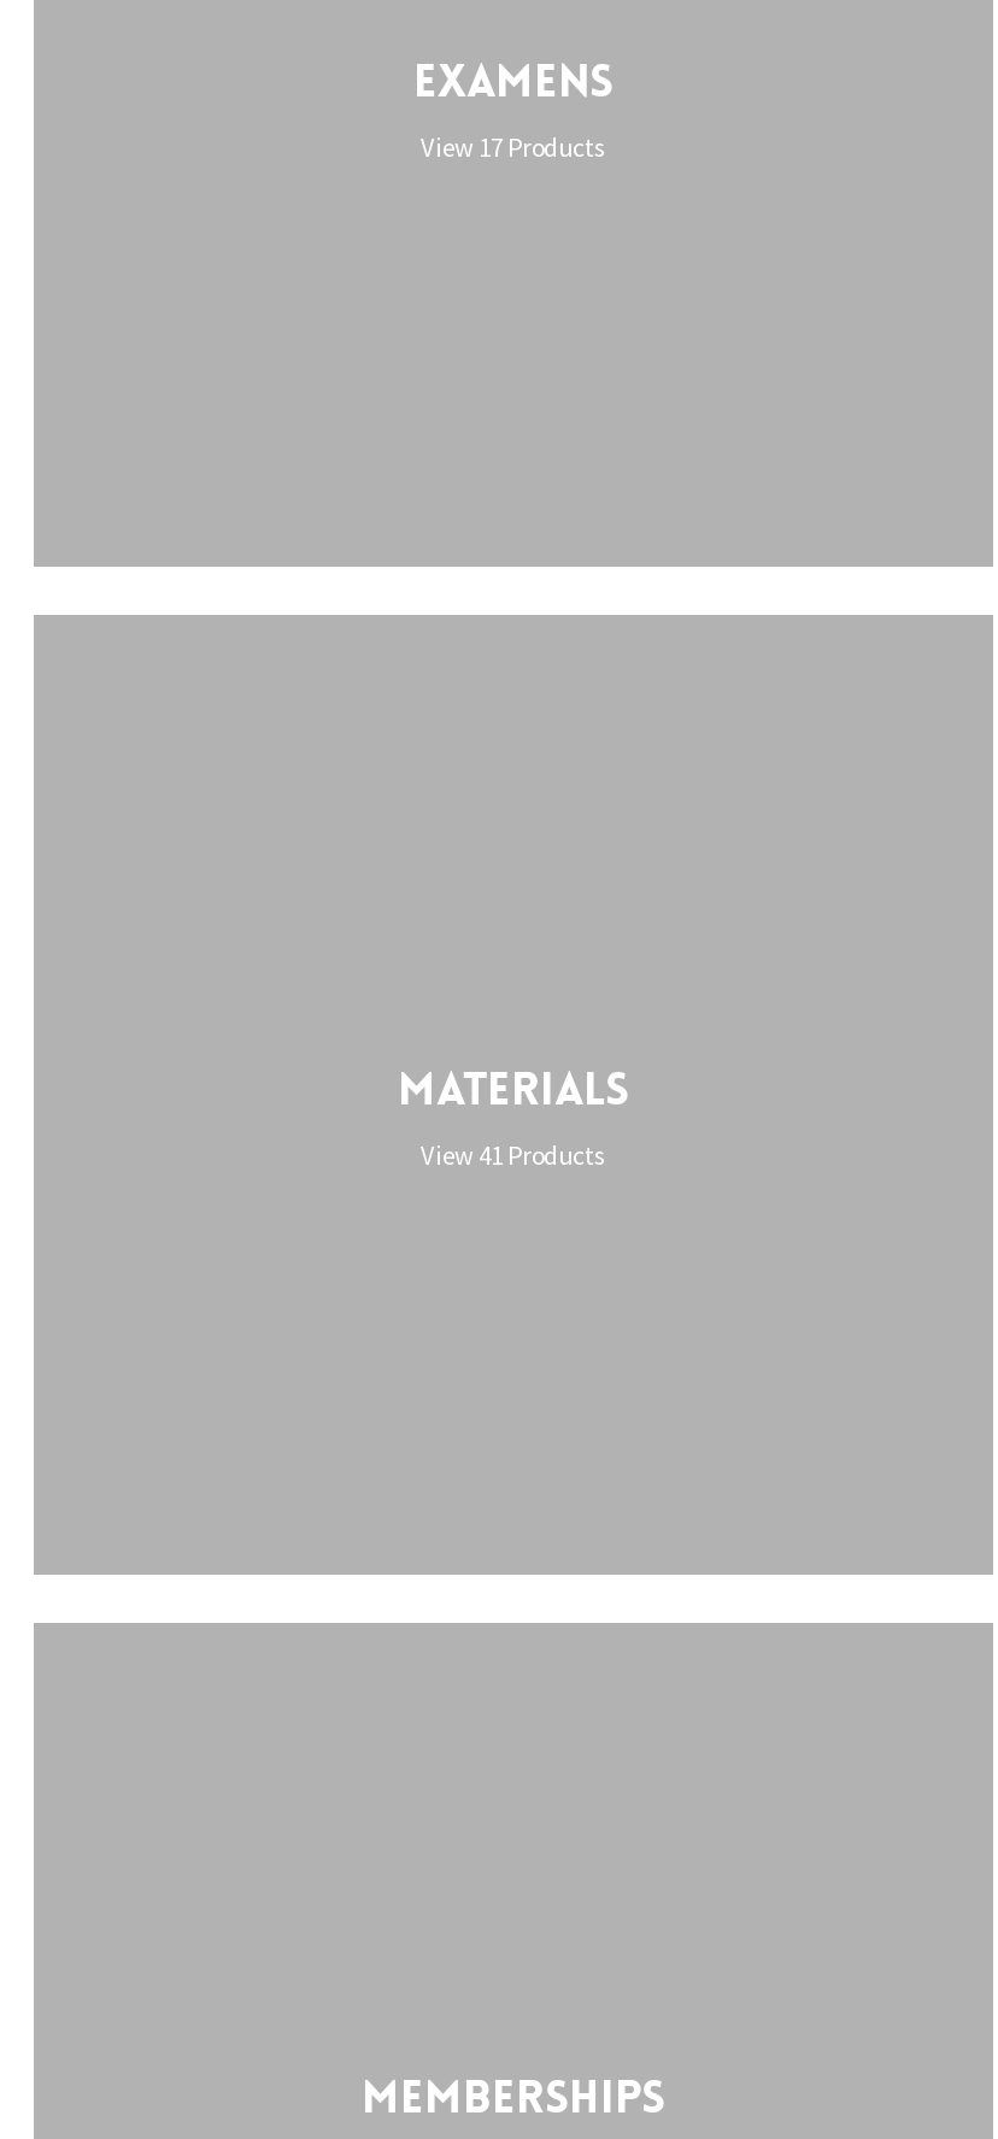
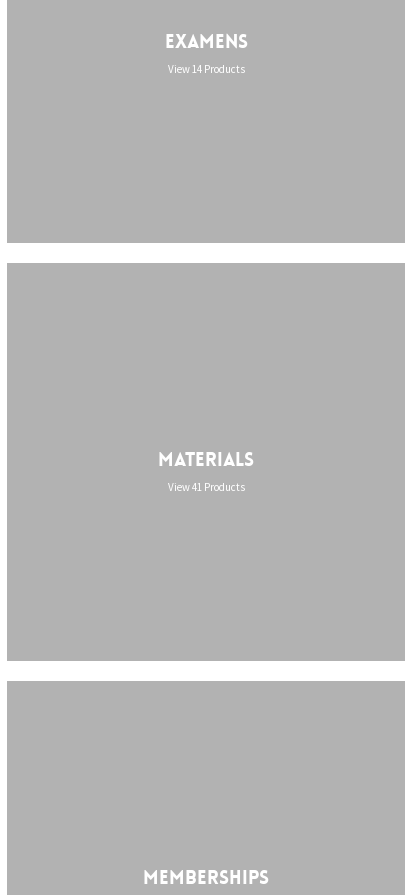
[421,130,606,164] View 17 Products -> [167,62,244,76] View 14 Products

